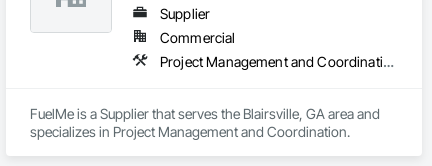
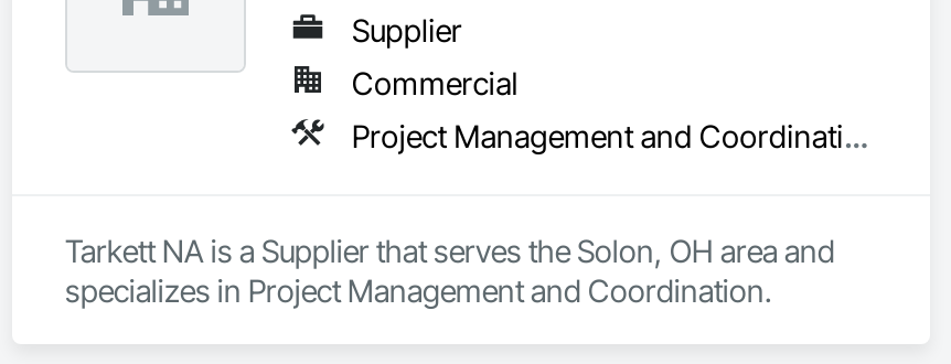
[30,105,380,122] FuelMe is a Supplier that serves the Blairsville, GA area and -> [65,232,835,269] Tarkett NA is a Supplier that serves the Solon, OH area and

